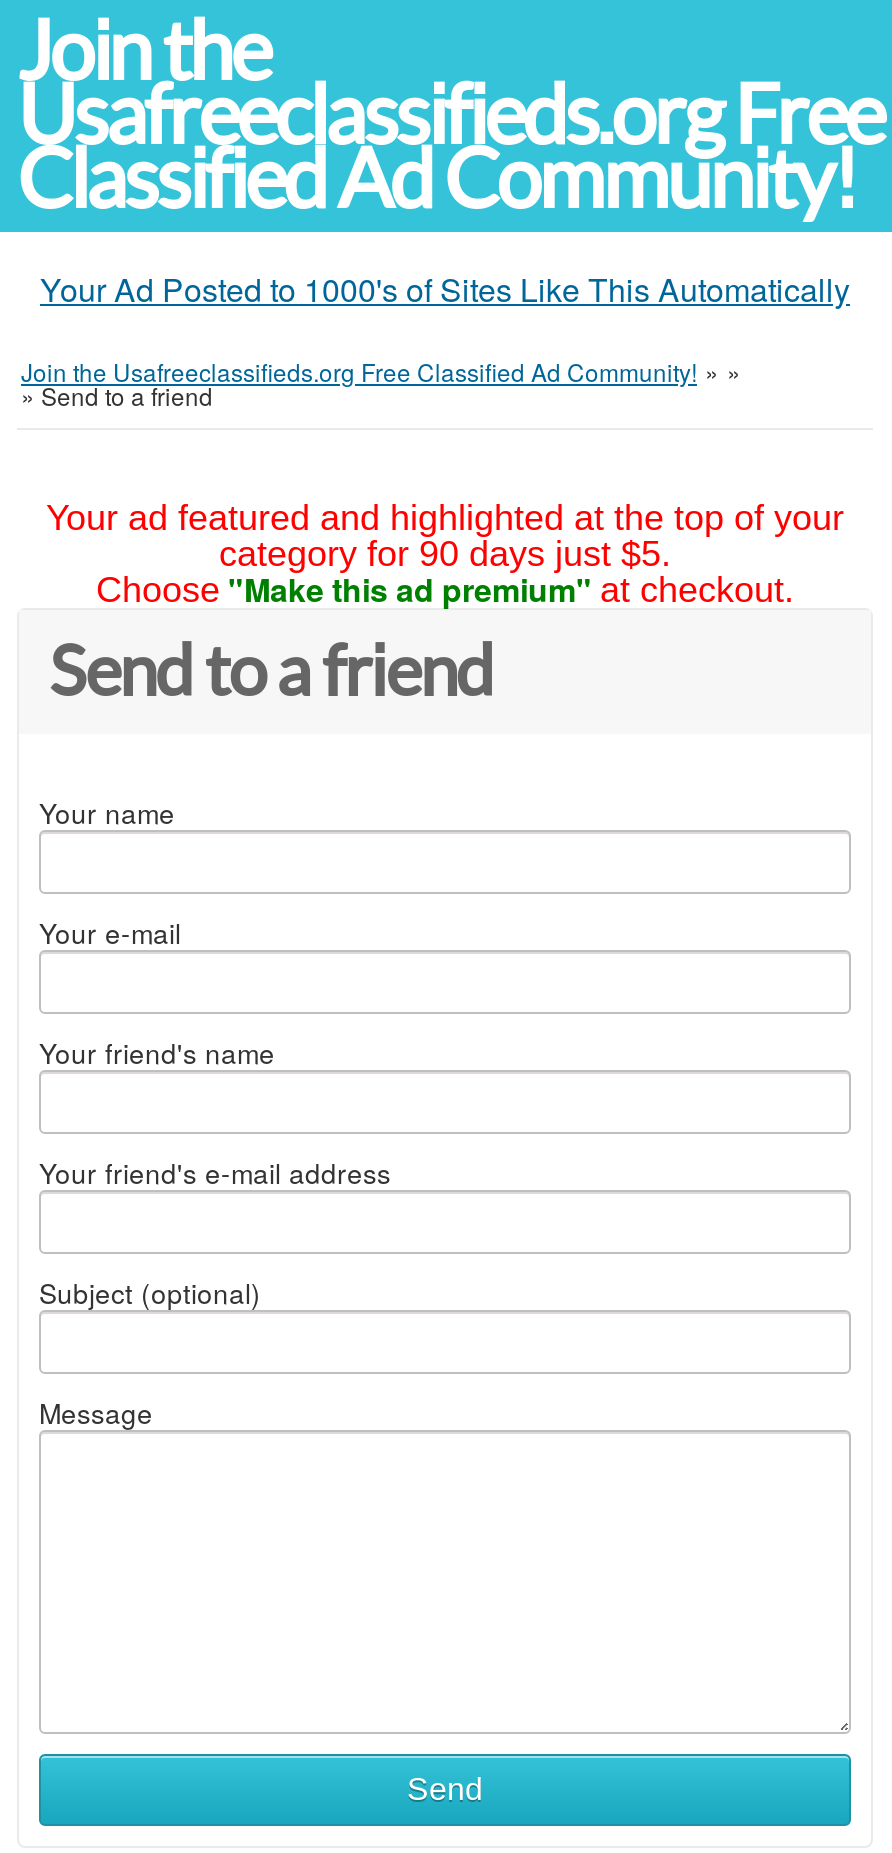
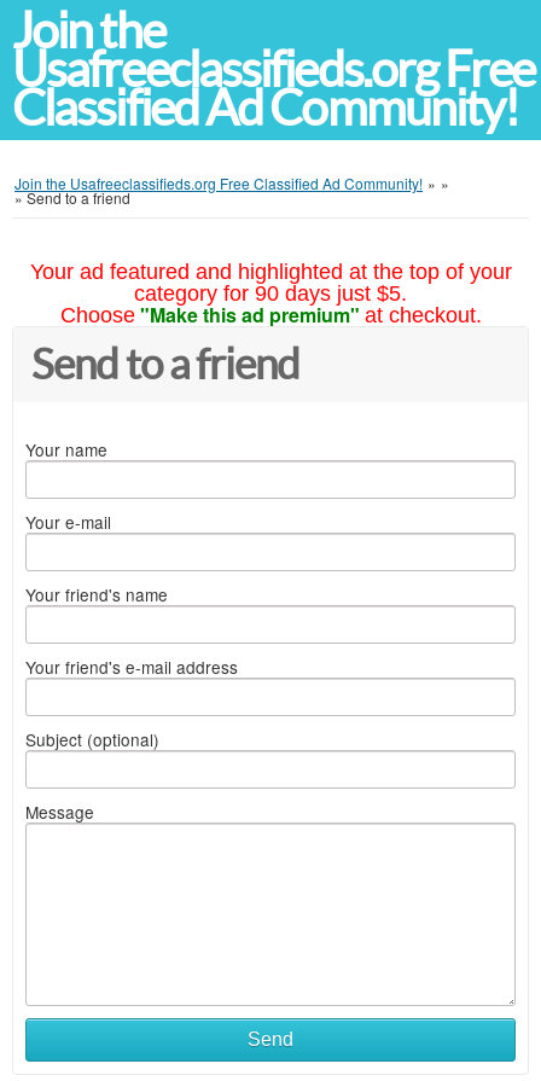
[40,266,850,312] Your Ad Posted to 1000's of Sites Like This Automatically -> none

